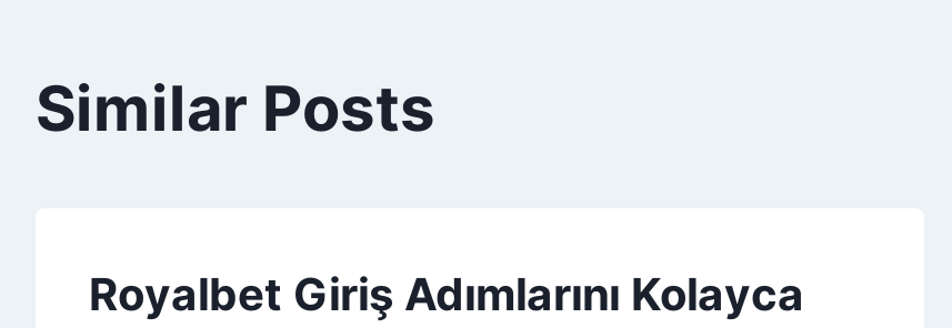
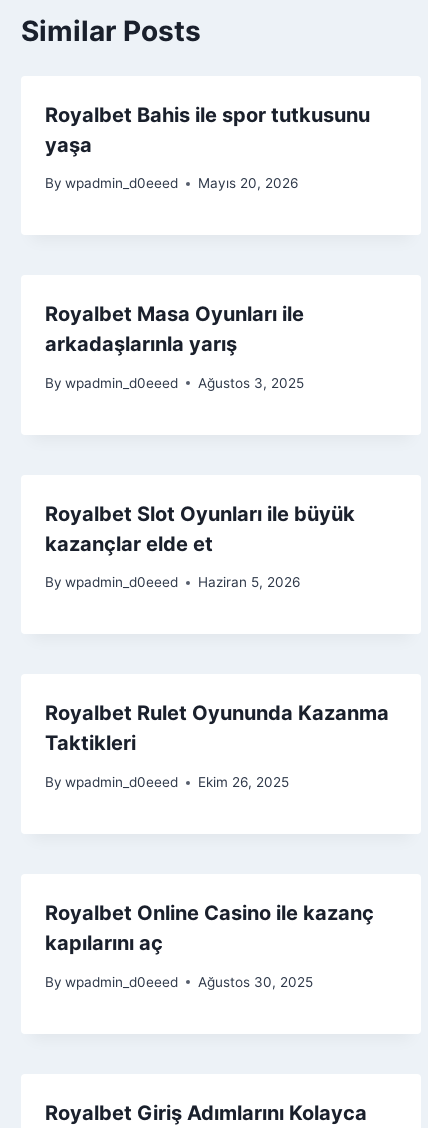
none -> [45,103,370,191] Royalbet Bahis ile spor tutkusunu | yaşa | By wpadmin_d0eeed | Mayıs 20, 2026
none -> [45,302,304,391] Royalbet Masa Oyunları ile | arkadaşlarınla yarış | By wpadmin_d0eeed | Ağustos 3, 2025
none -> [45,502,355,590] Royalbet Slot Oyunları ile büyük | kazançlar elde et | By wpadmin_d0eeed | Haziran 5, 2026
none -> [45,701,389,790] Royalbet Rulet Oyununda Kazanma | Taktikleri | By wpadmin_d0eeed | Ekim 26, 2025
none -> [45,901,374,990] Royalbet Online Casino ile kazanç | kapılarını aç | By wpadmin_d0eeed | Ağustos 30, 2025

